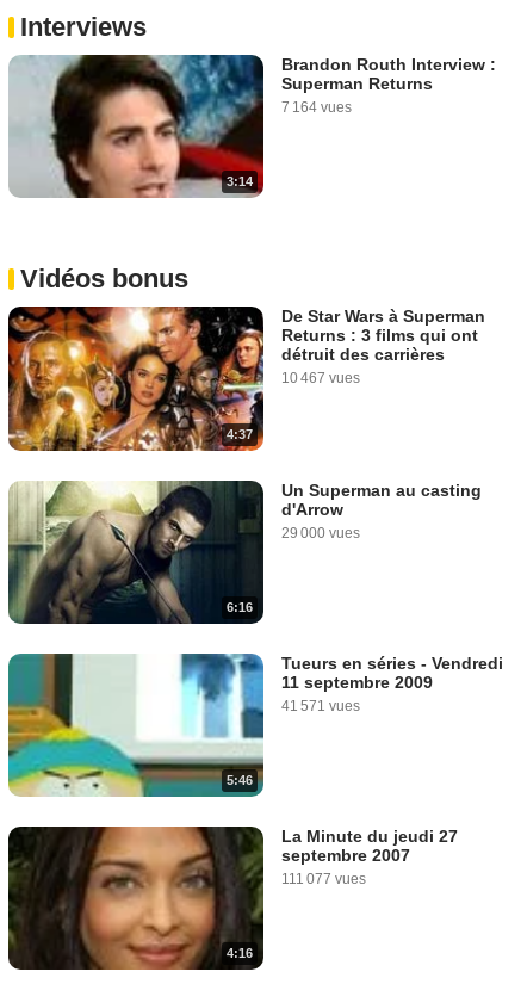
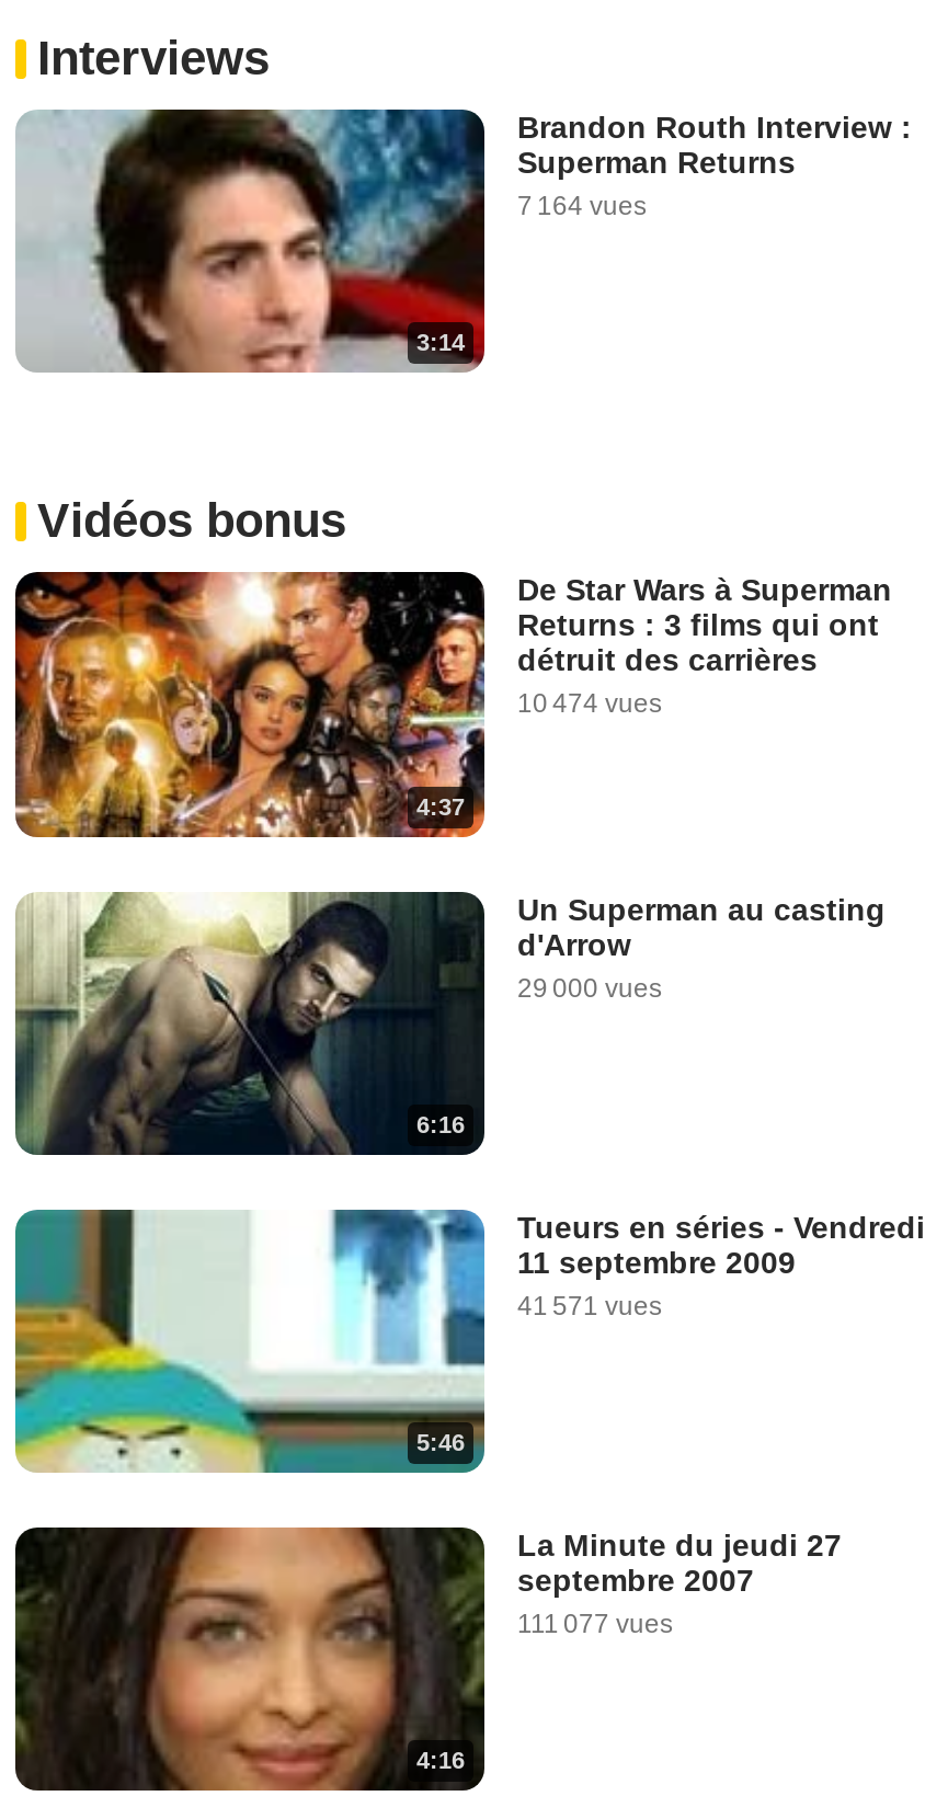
[281,370,360,387] 10 467 vues -> [517,688,662,719] 10 474 vues

